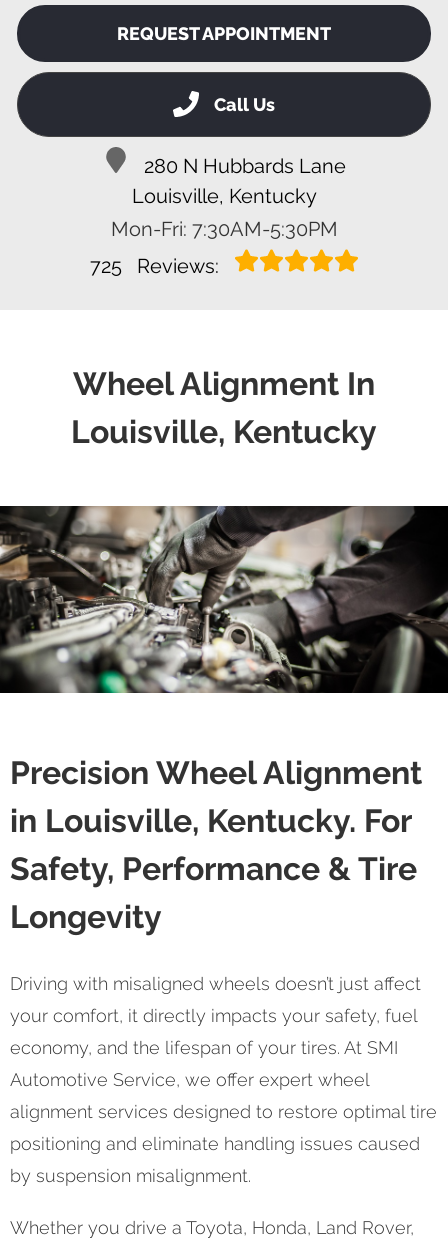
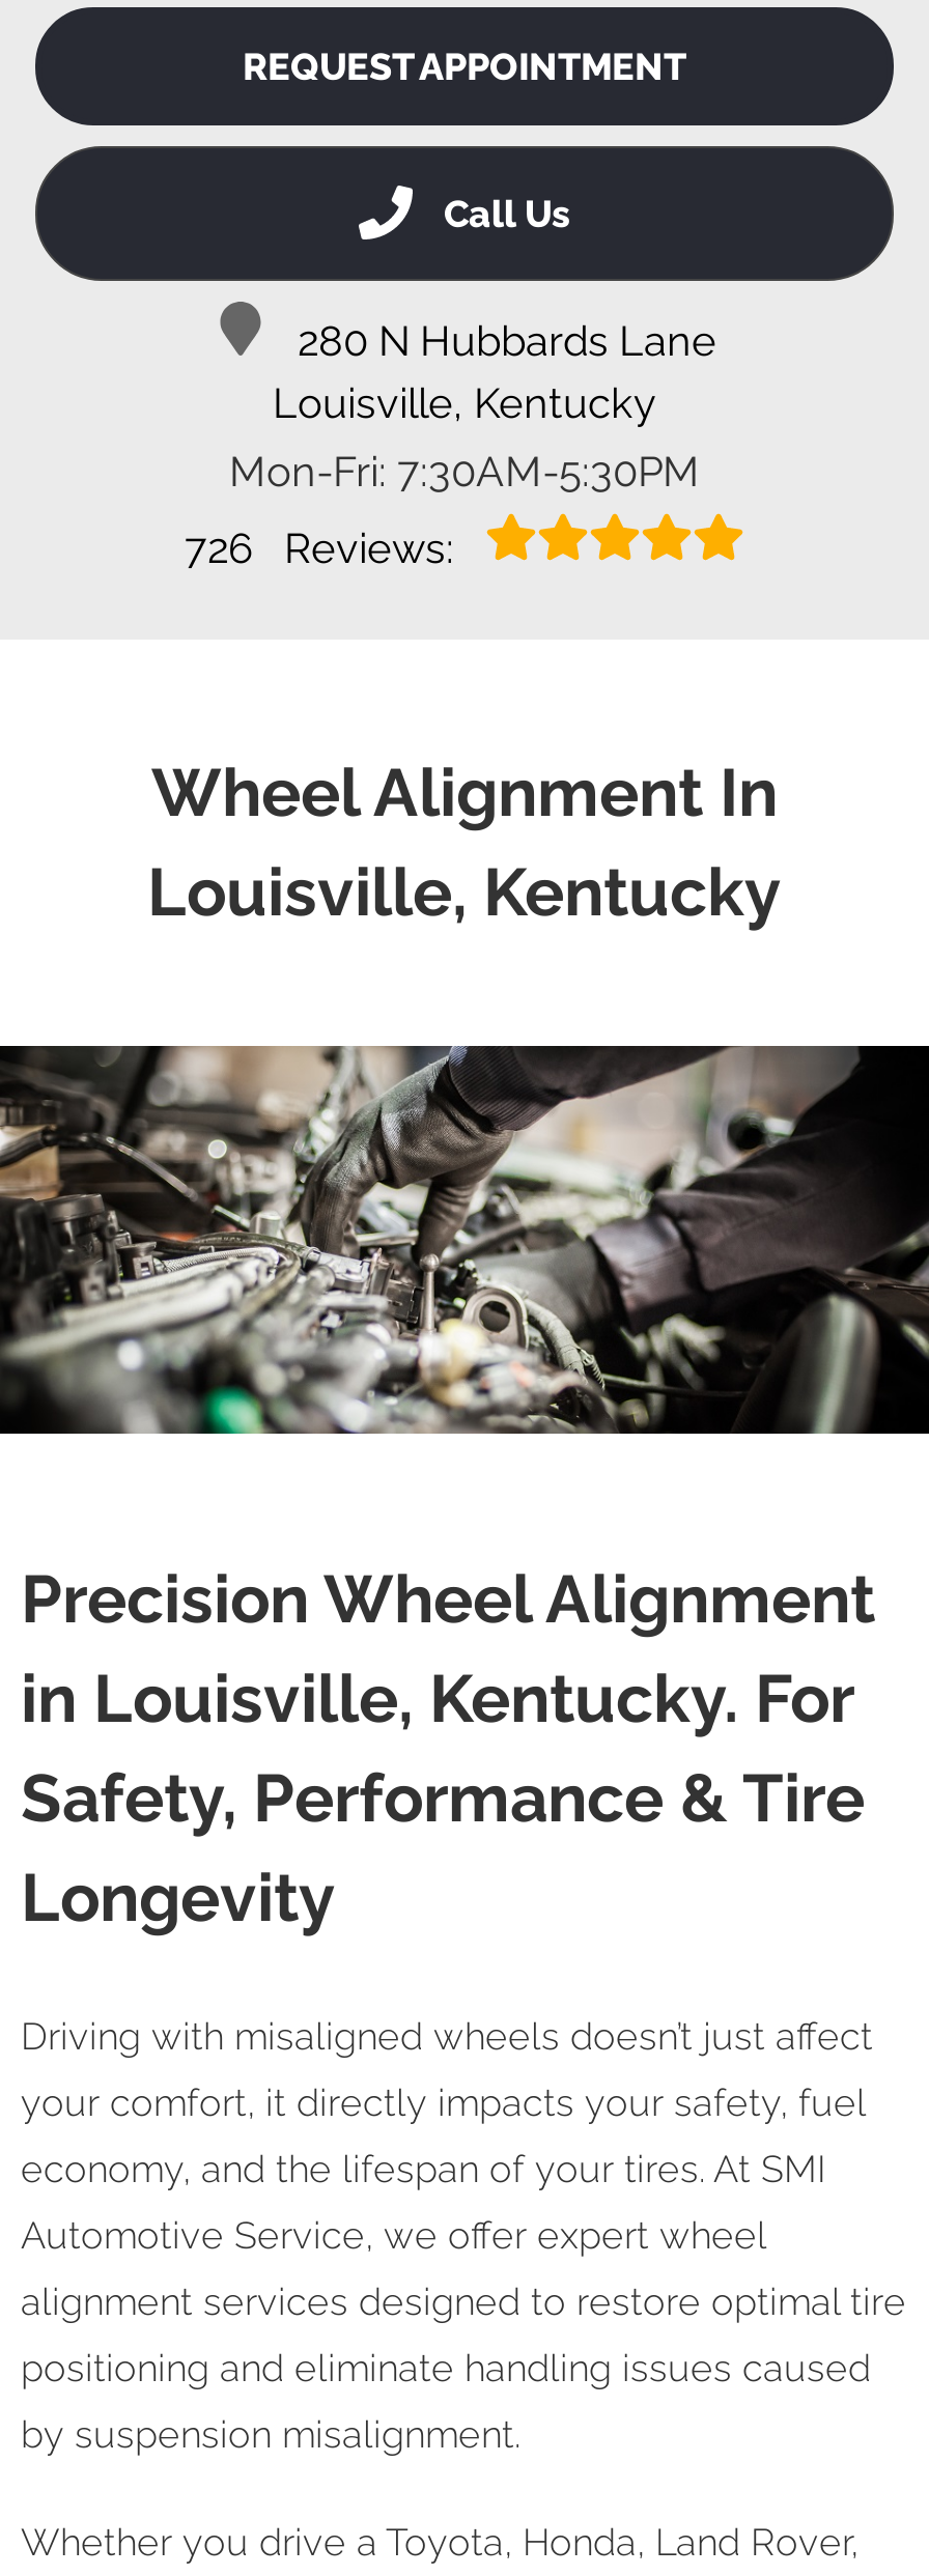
[89,253,223,277] 725 Reviews: -> [185,522,464,572] 726 Reviews:

